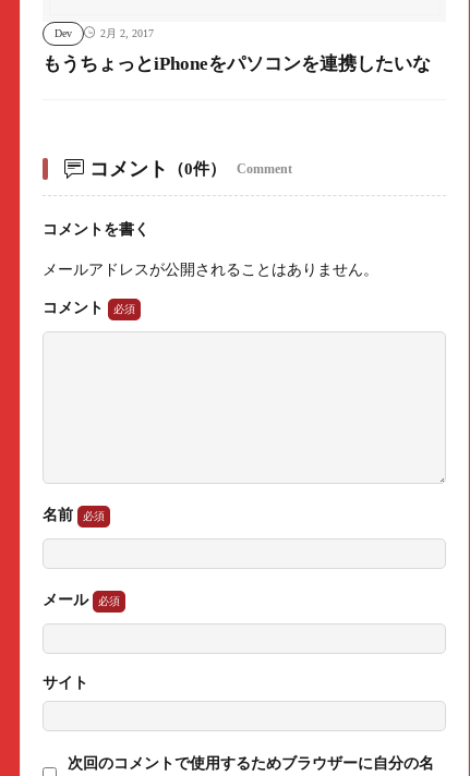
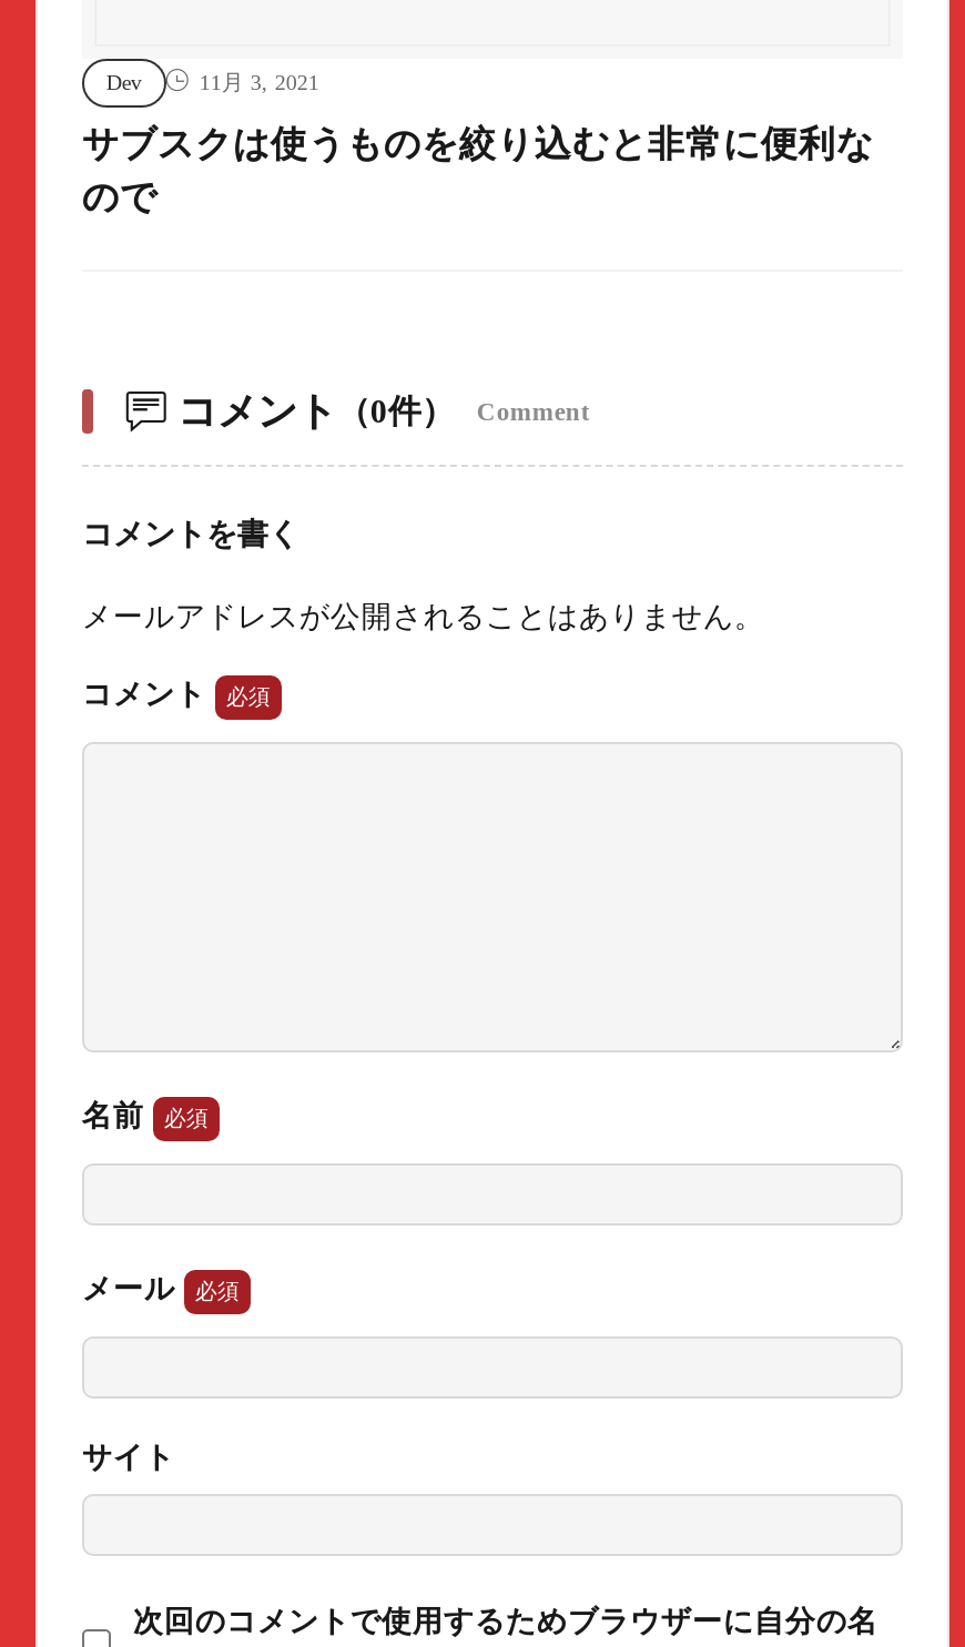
[100,28,154,40] 2月 2, 2017 -> [199,71,319,95] 11月 3, 2021
[42,53,431,74] もうちょっとiPhoneをパソコンを連携したいな -> [82,123,874,218] サブスクは使うものを絞り込むと非常に便利な | ので

